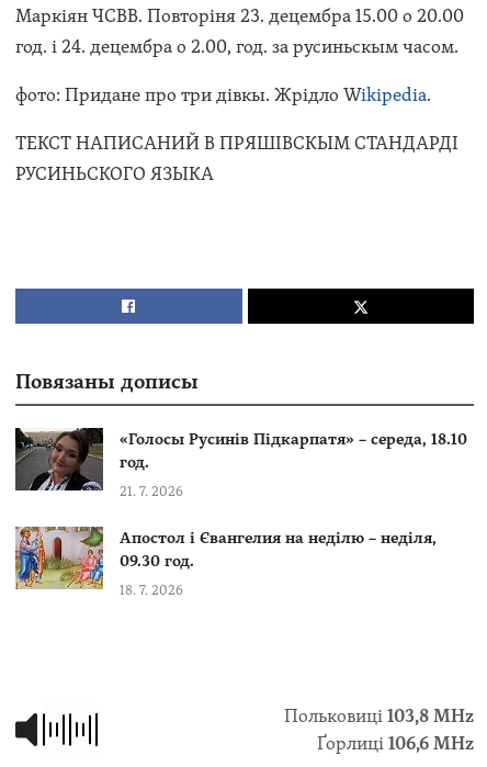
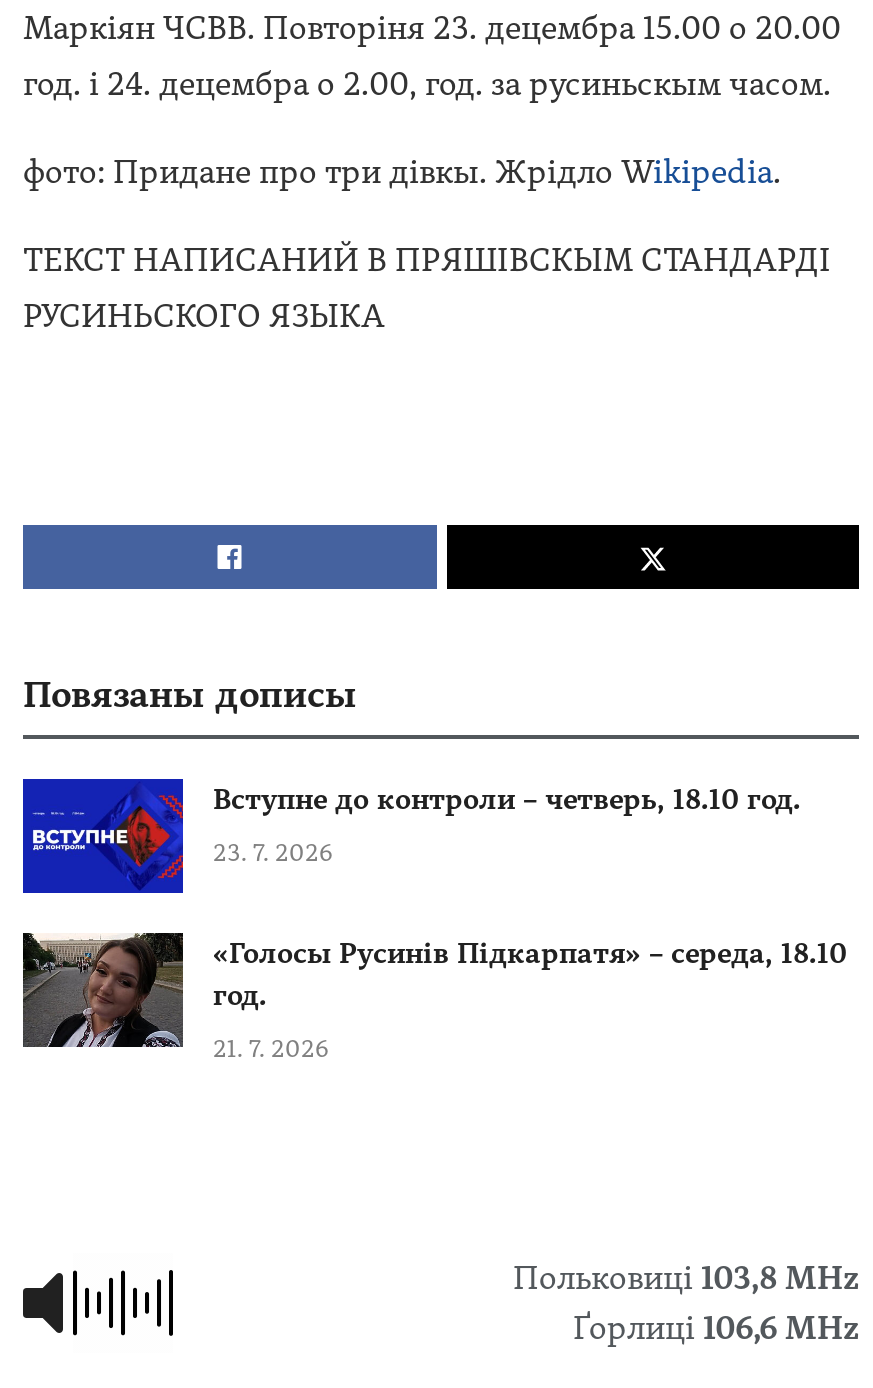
none -> [21,777,801,893] [image] | Вступне до контроли – четверь, 18.10 год. | 23. 7. 2026
moved [13,427,467,499] -> [19,931,847,1064]: [image] | «Голосы Русинів Підкарпатя» – середа, 18.10 | год. | 21. 7. 2026
[14,526,437,598] [image] | Апостол і Євангелия на неділю – неділя, | 09.30 год. | 18. 7. 2026 -> none

